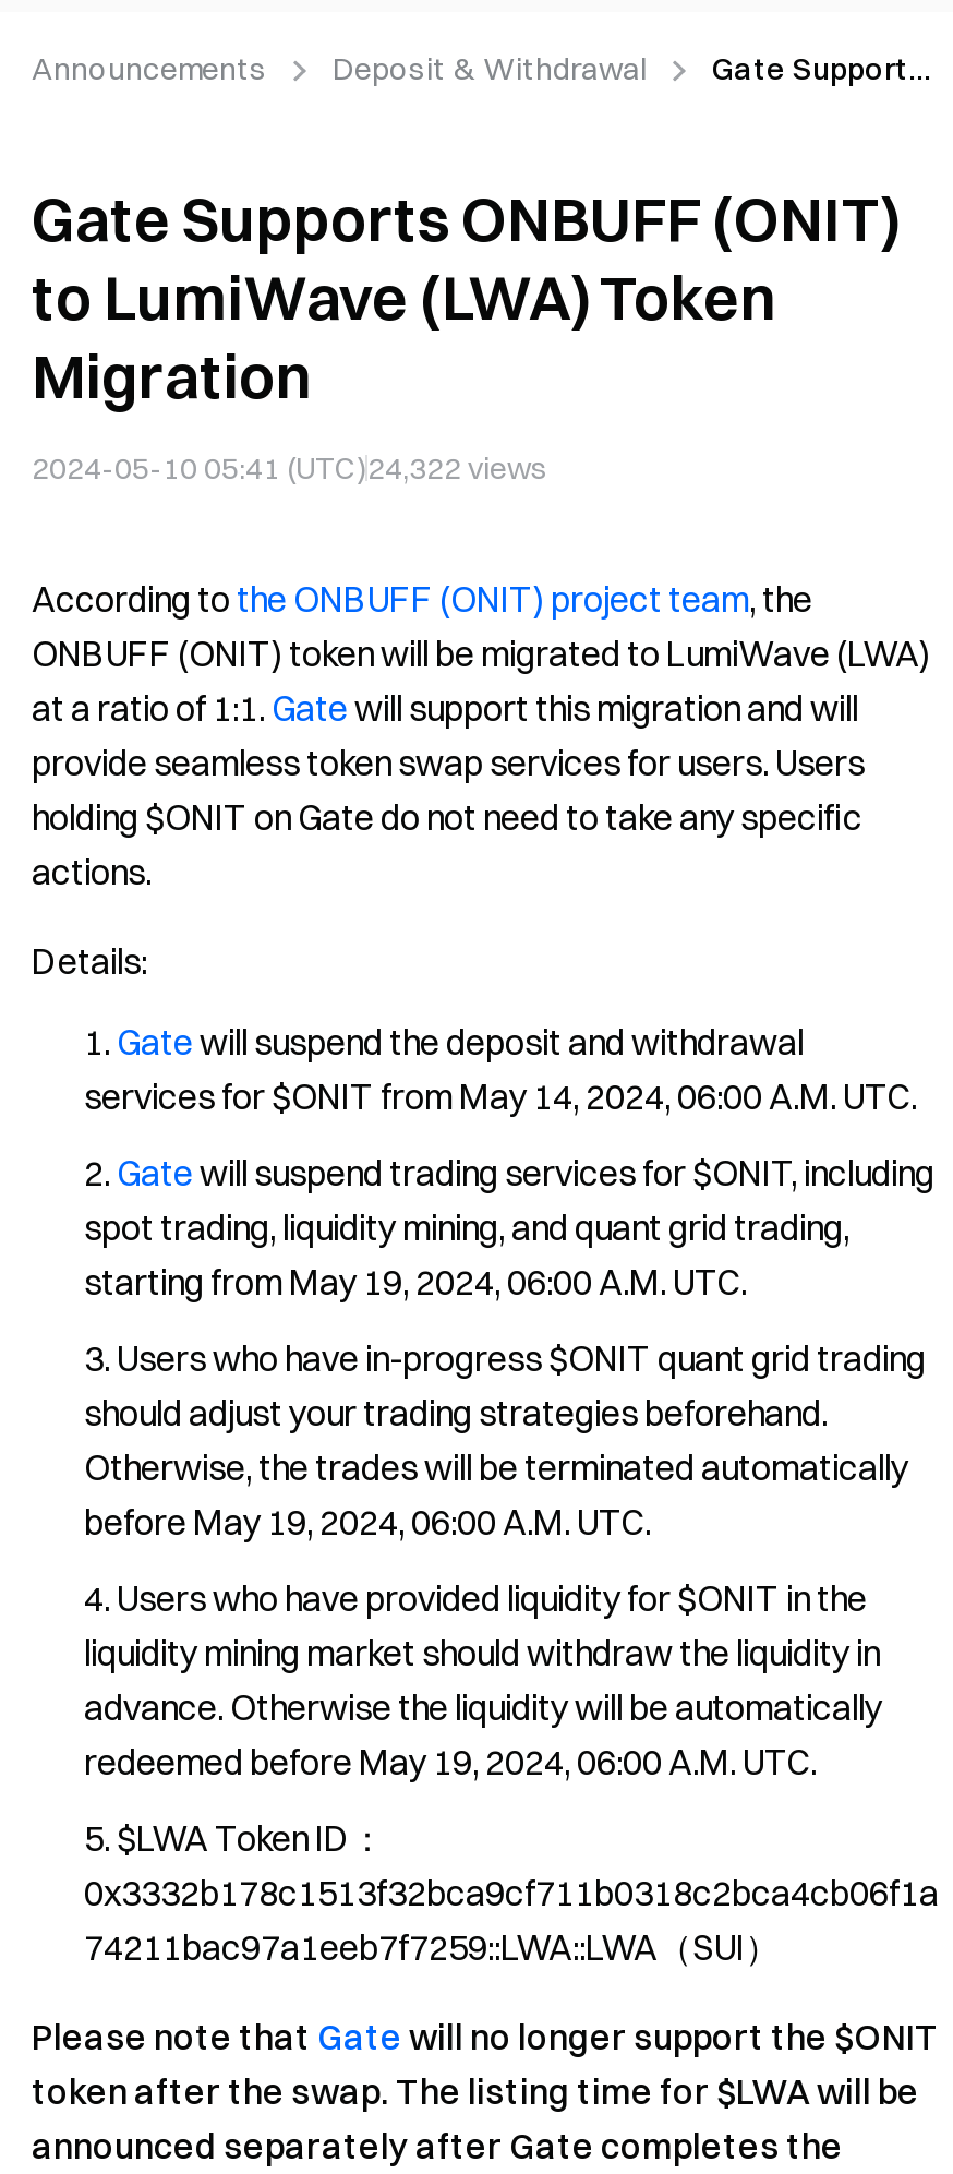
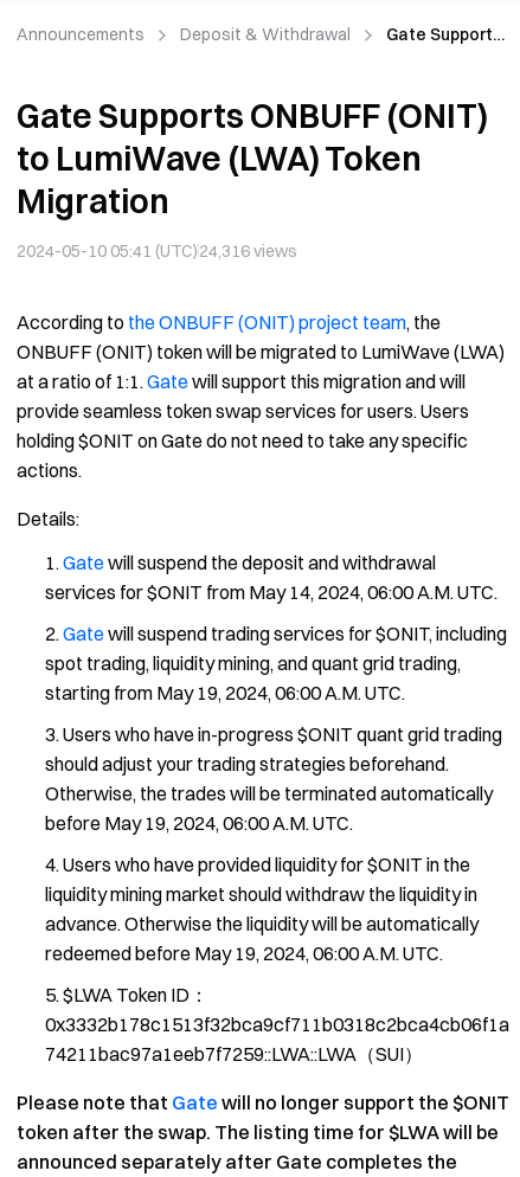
[32,448,548,488] 2024-05-10 05:41 (UTC)24,322 views -> [17,240,297,262] 2024-05-10 05:41 (UTC)24,316 views

